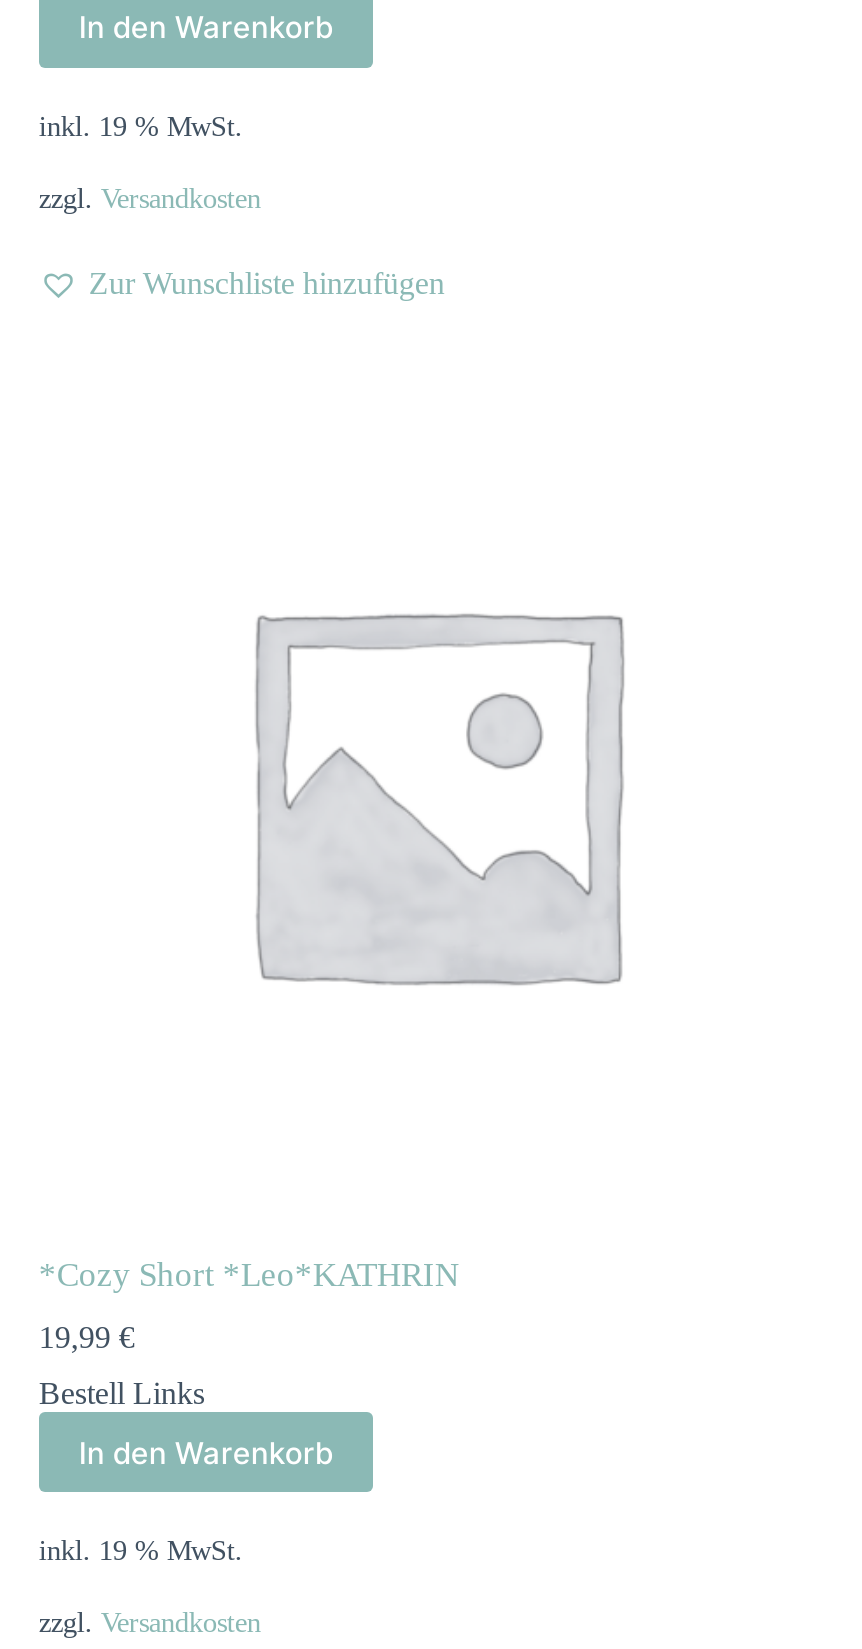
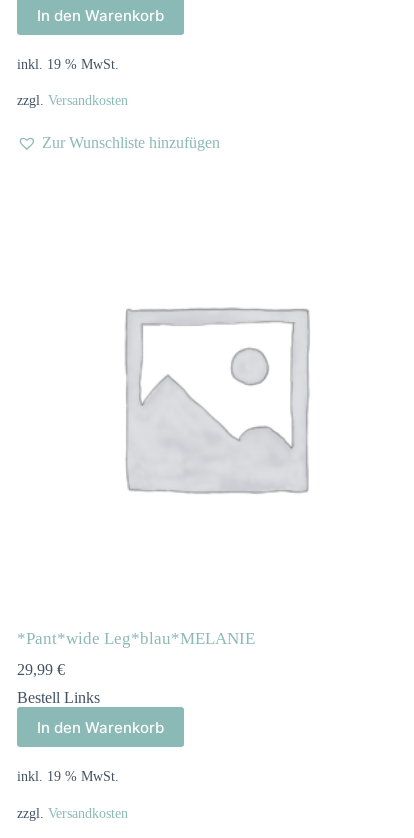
[39,1256,459,1294] *Cozy Short *Leo*KATHRIN -> [17,629,255,648] *Pant*wide Leg*blau*MELANIE
[39,1320,135,1354] 19,99 € -> [17,661,65,678] 29,99 €

